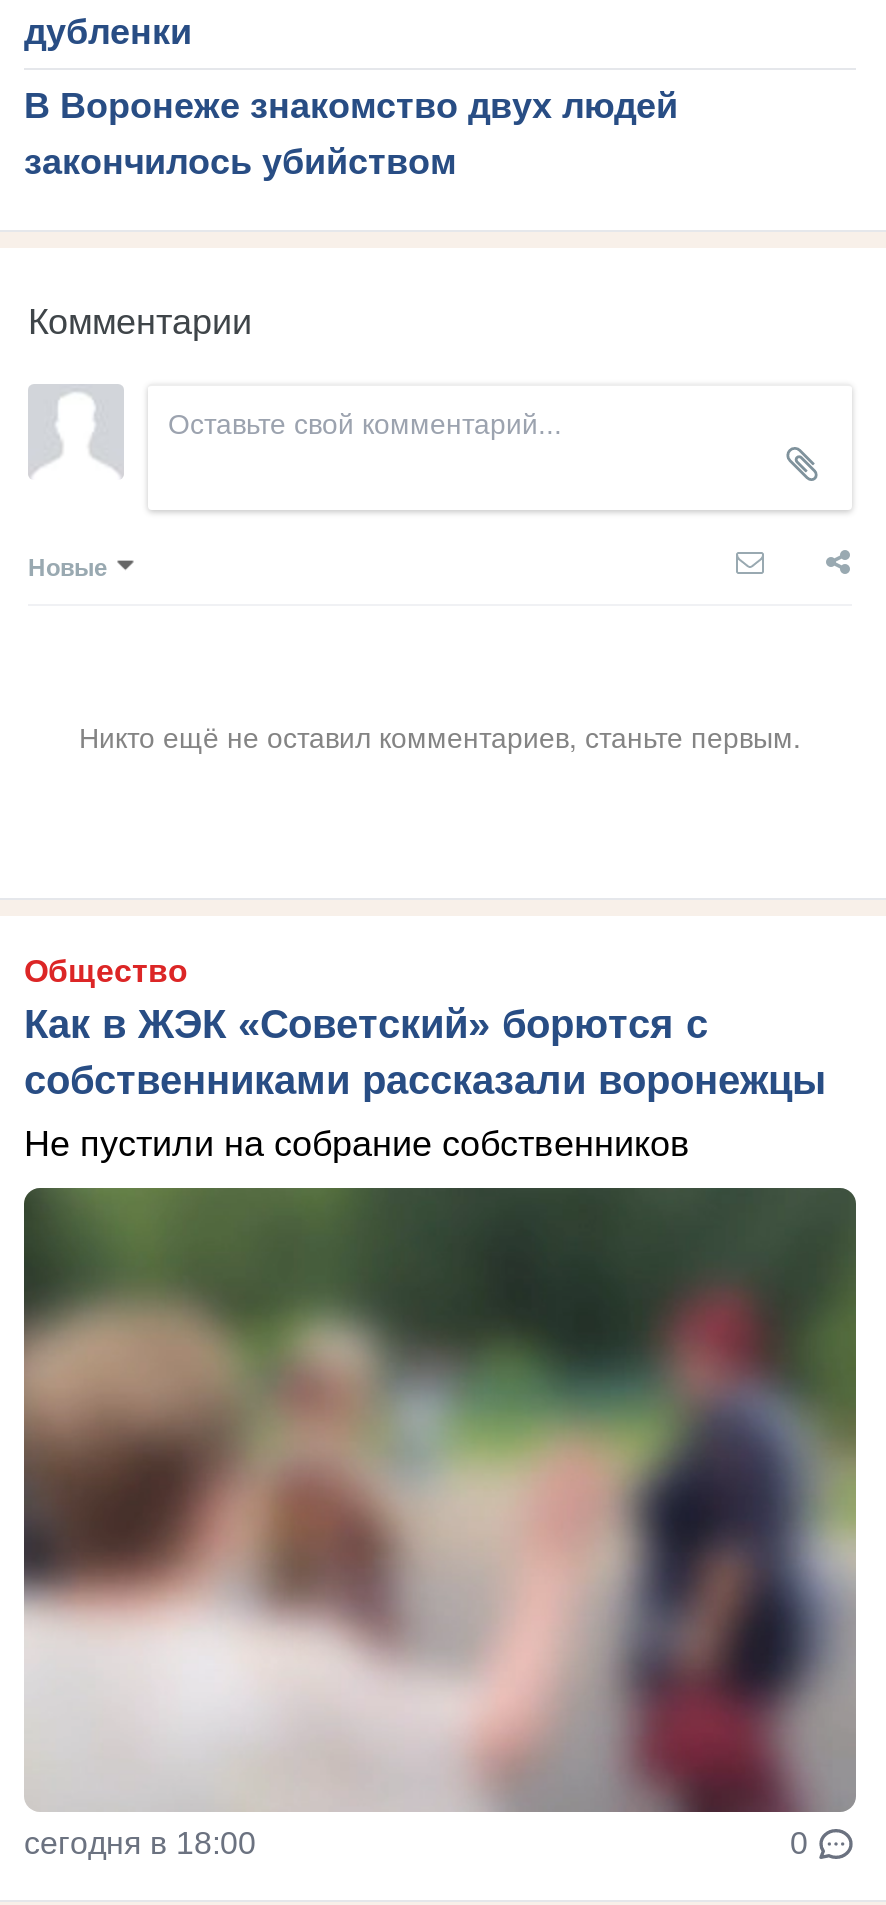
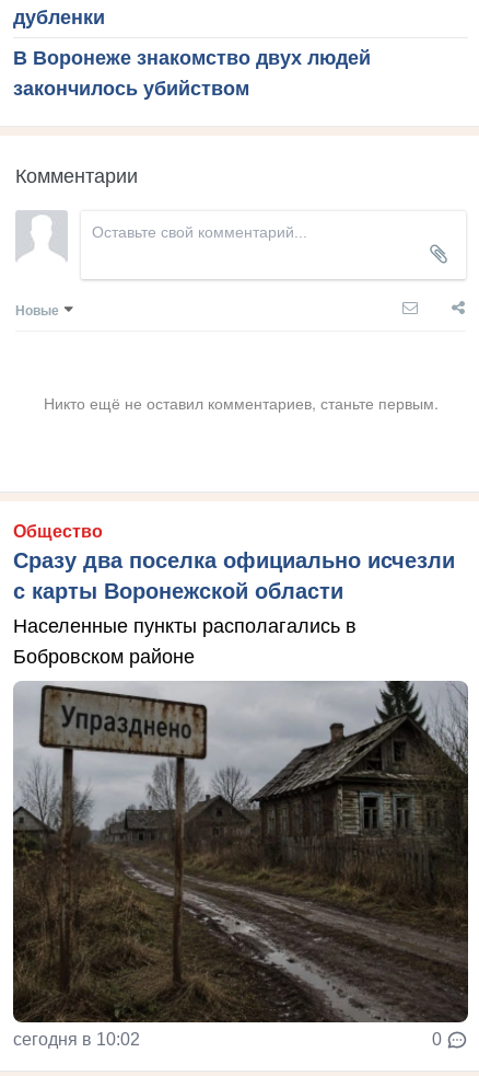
[24,1002,826,1102] Как в ЖЭК «Советский» борются с | собственниками рассказали воронежцы -> [13,549,455,603] Сразу два поселка официально исчезли | с карты Воронежской области
[24,1124,690,1164] Не пустили на собрание собственников -> [13,615,357,668] Населенные пункты располагались в | Бобровском районе
[24,1188,858,1860] [image] | сегодня в 18:00 -> [12,681,469,1049] [image] | сегодня в 10:02

